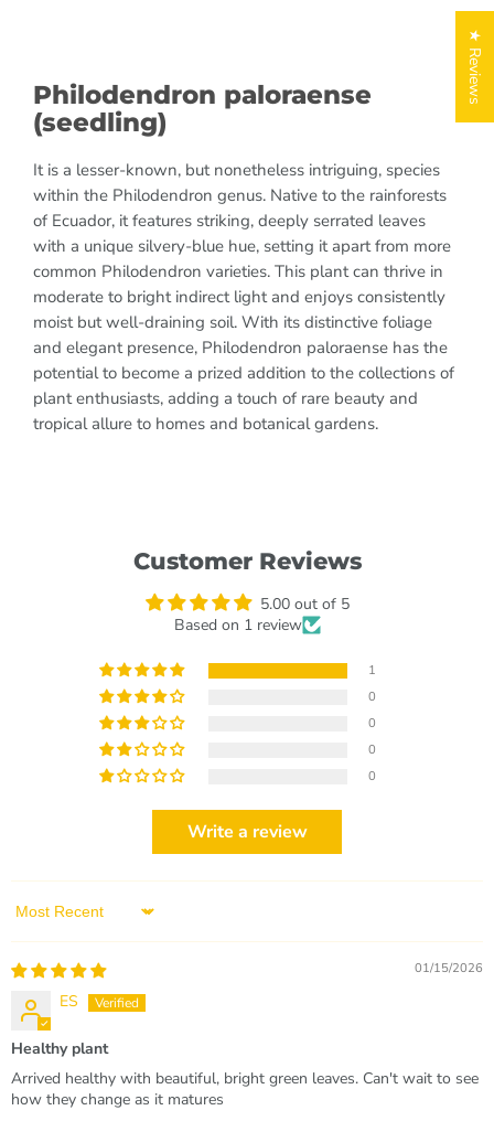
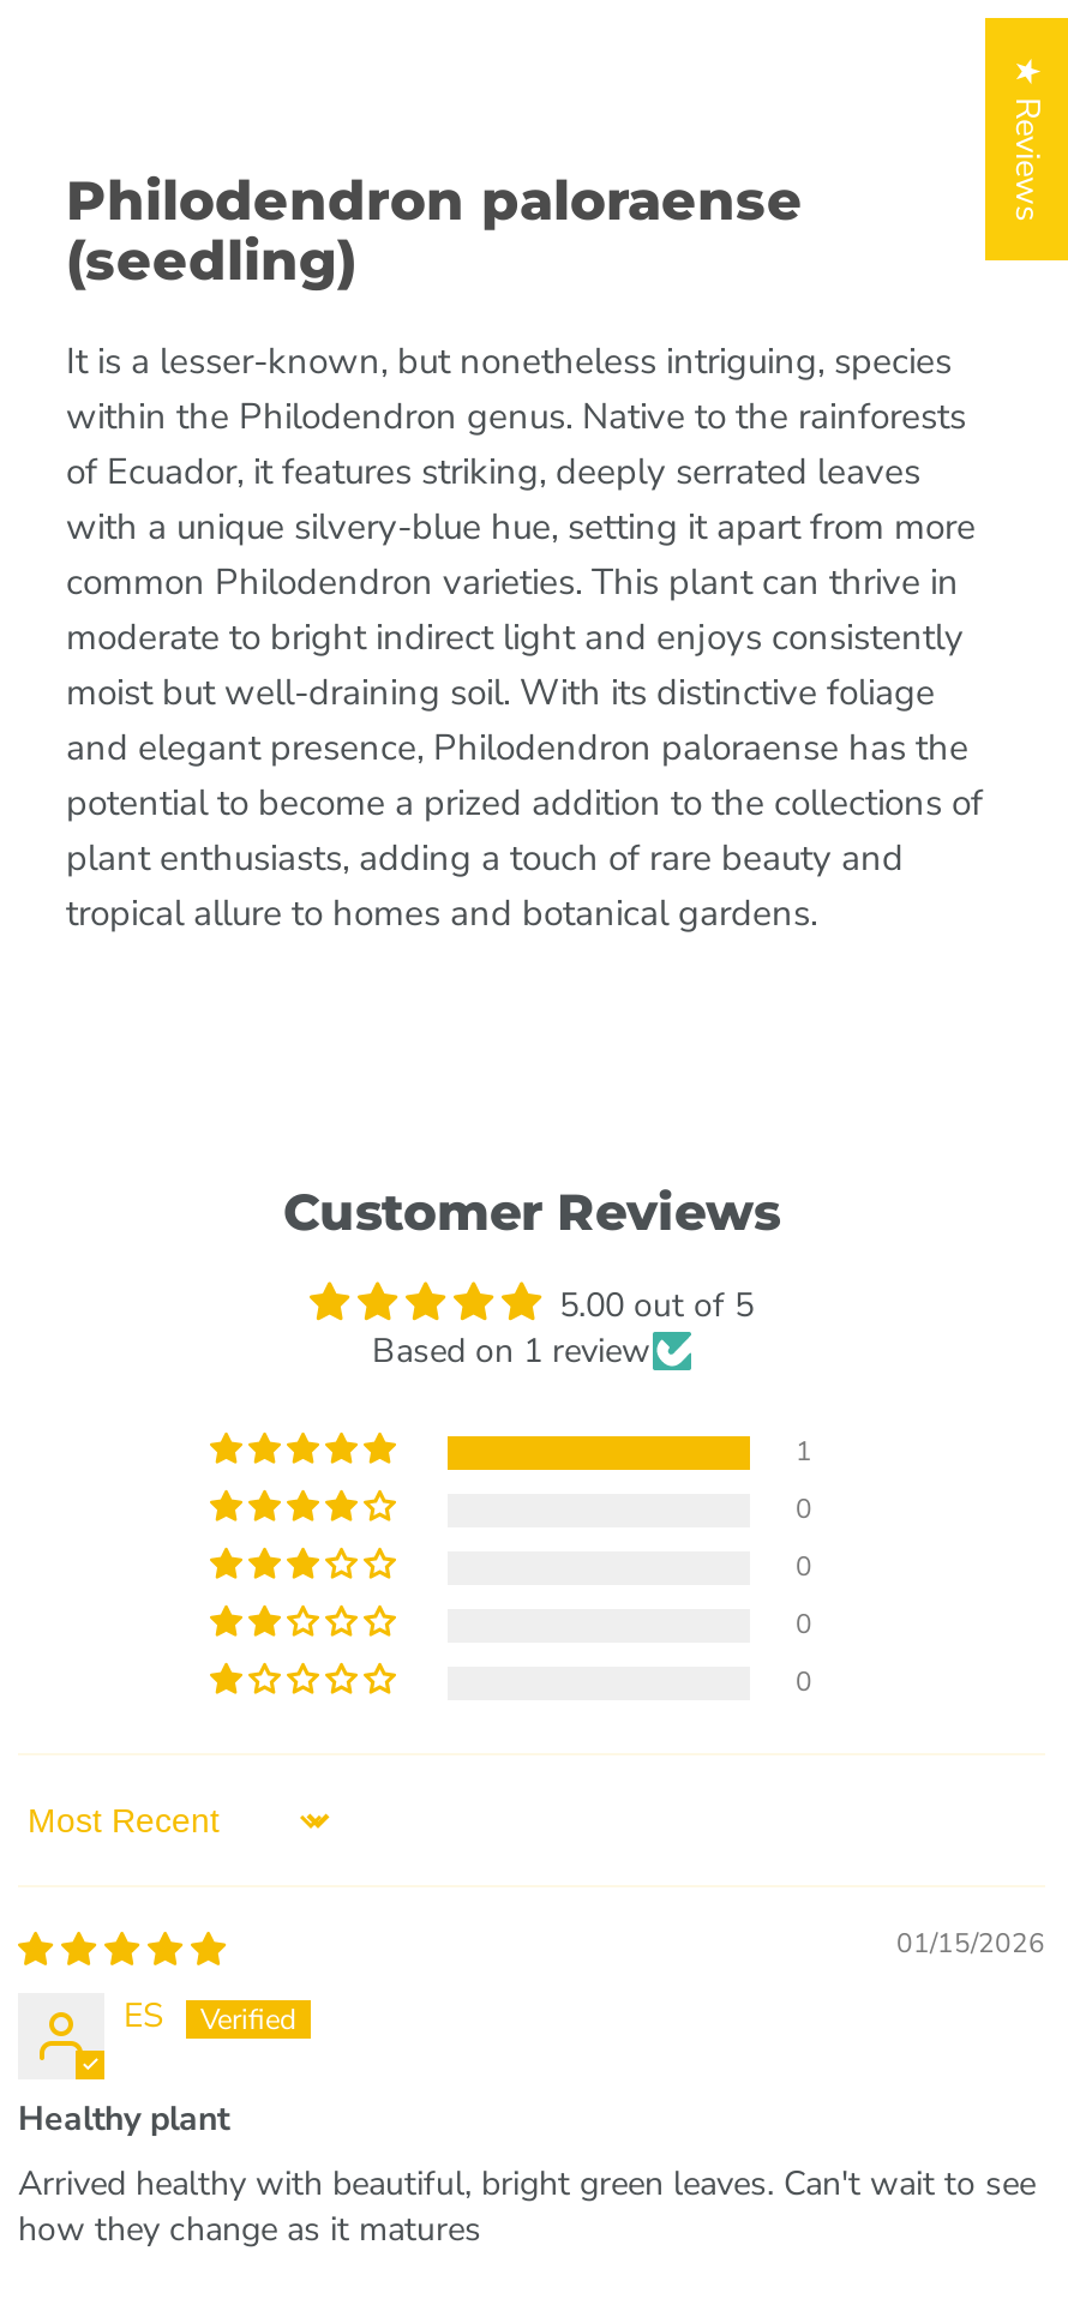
[187,820,307,844] Write a review -> none

